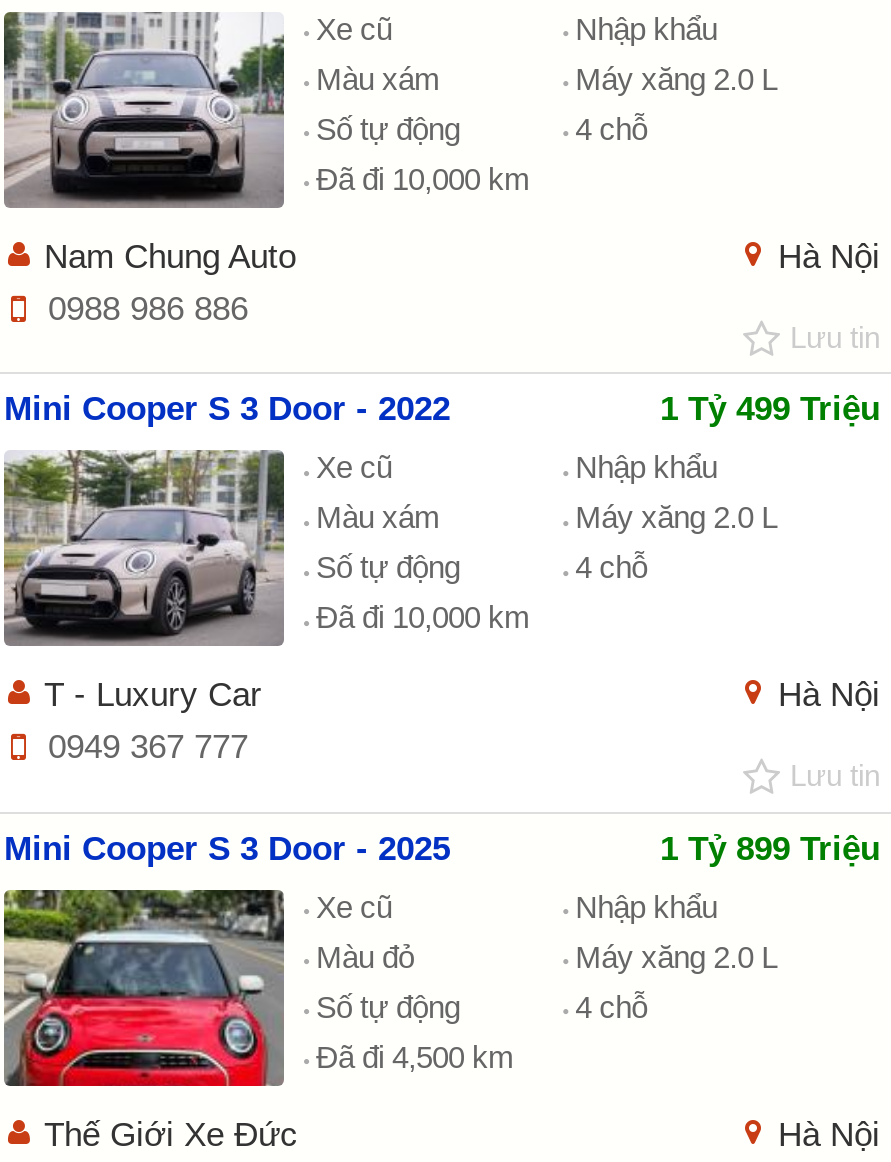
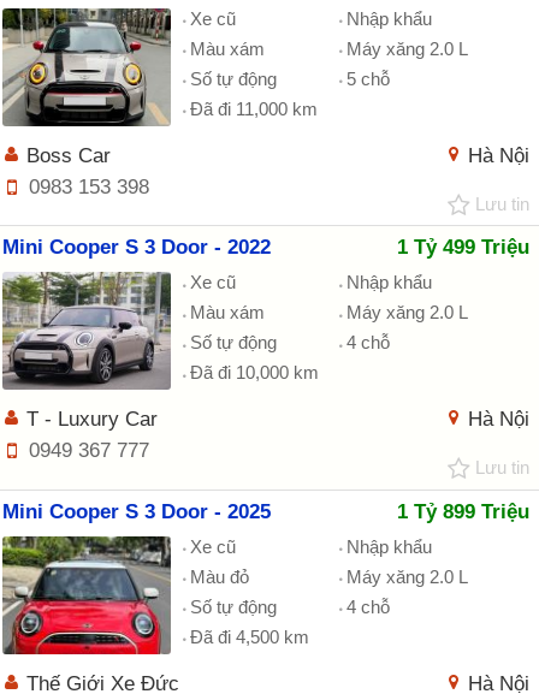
[6,10,296,327] [image] | Nam Chung Auto | 0988 986 886 -> [4,7,172,198] [image] | Boss Car | 0983 153 398
[575,111,647,145] 4 chỗ -> [346,68,389,89] 5 chỗ
[316,161,530,195] Đã đi 10,000 km -> [190,98,318,119] Đã đi 11,000 km

